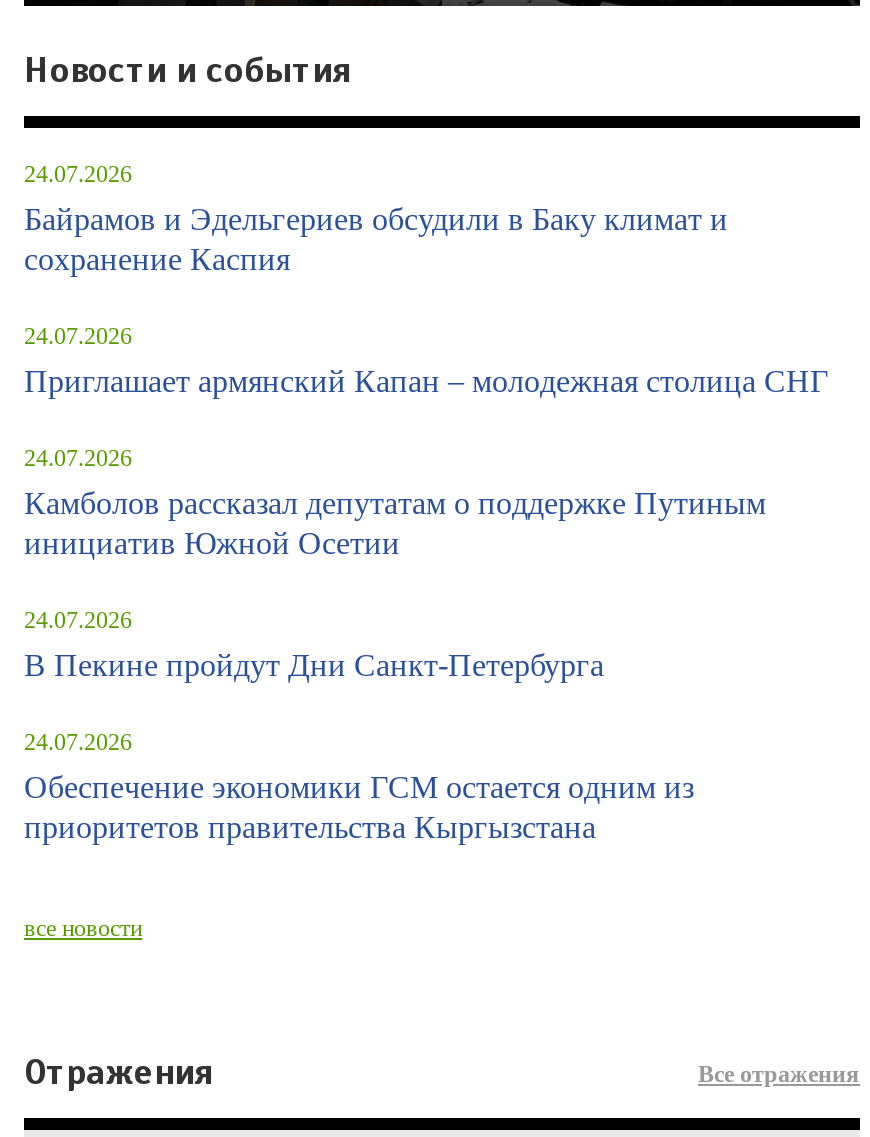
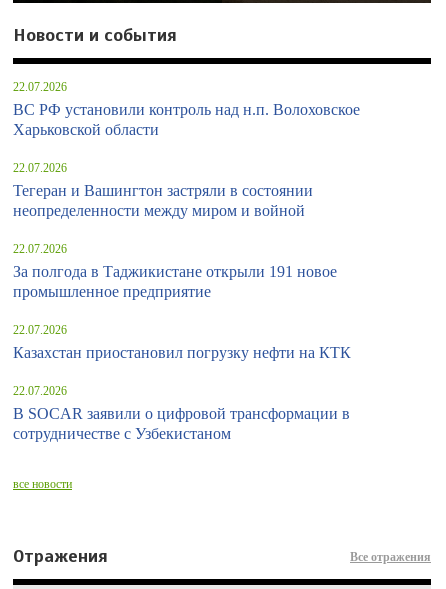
[24,160,728,276] 24.07.2026 | Байрамов и Эдельгериев обсудили в Баку климат и | сохранение Каспия -> [13,80,360,138] 22.07.2026 | ВС РФ установили контроль над н.п. Волоховское | Харьковской области
[24,322,828,398] 24.07.2026 | Приглашает армянский Капан – молодежная столица СНГ -> [13,161,313,219] 22.07.2026 | Тегеран и Вашингтон застряли в состоянии | неопределенности между миром и войной
[24,444,766,560] 24.07.2026 | Камболов рассказал депутатам о поддержке Путиным | инициатив Южной Осетии -> [13,242,337,300] 22.07.2026 | За полгода в Таджикистане открыли 191 новое | промышленное предприятие
[24,606,604,682] 24.07.2026 | В Пекине пройдут Дни Санкт-Петербурга -> [13,323,351,361] 22.07.2026 | Казахстан приостановил погрузку нефти на КТК
[24,728,694,844] 24.07.2026 | Обеспечение экономики ГСМ остается одним из | приоритетов правительства Кыргызстана -> [13,384,350,442] 22.07.2026 | В SOCAR заявили о цифровой трансформации в | сотрудничестве с Узбекистаном

